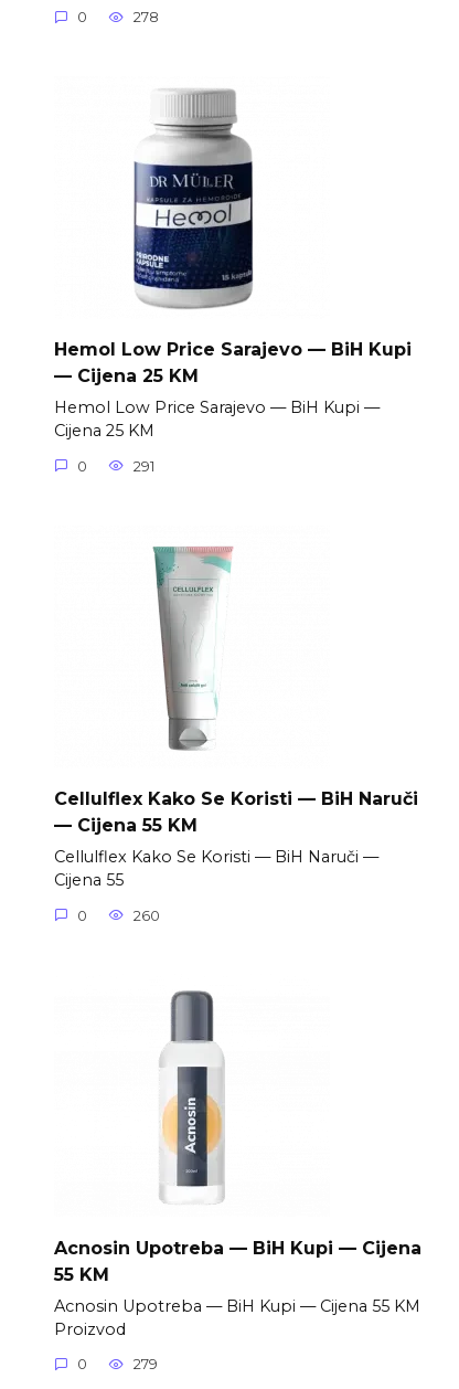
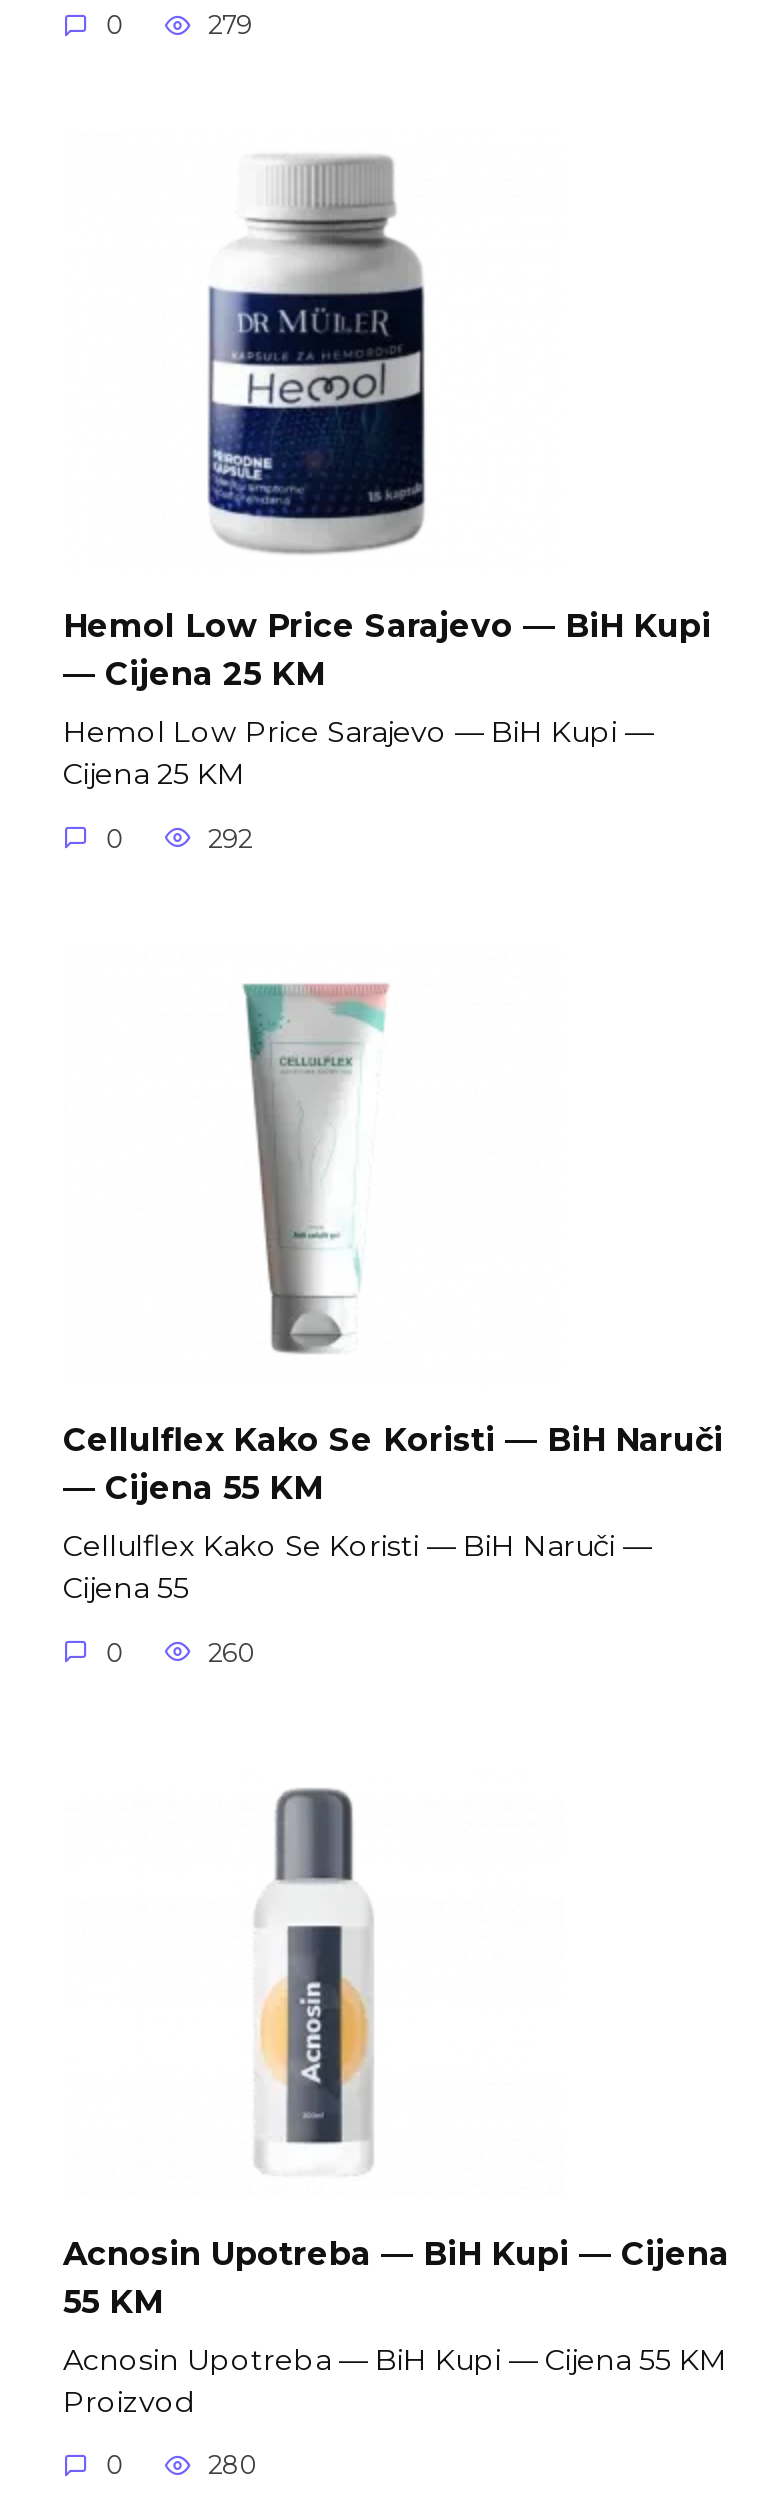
[134,9,159,26] 278 -> [208,10,252,40] 279
[134,458,154,475] 291 -> [208,824,252,854] 292
[134,1356,158,1373] 279 -> [208,2451,258,2481] 280

